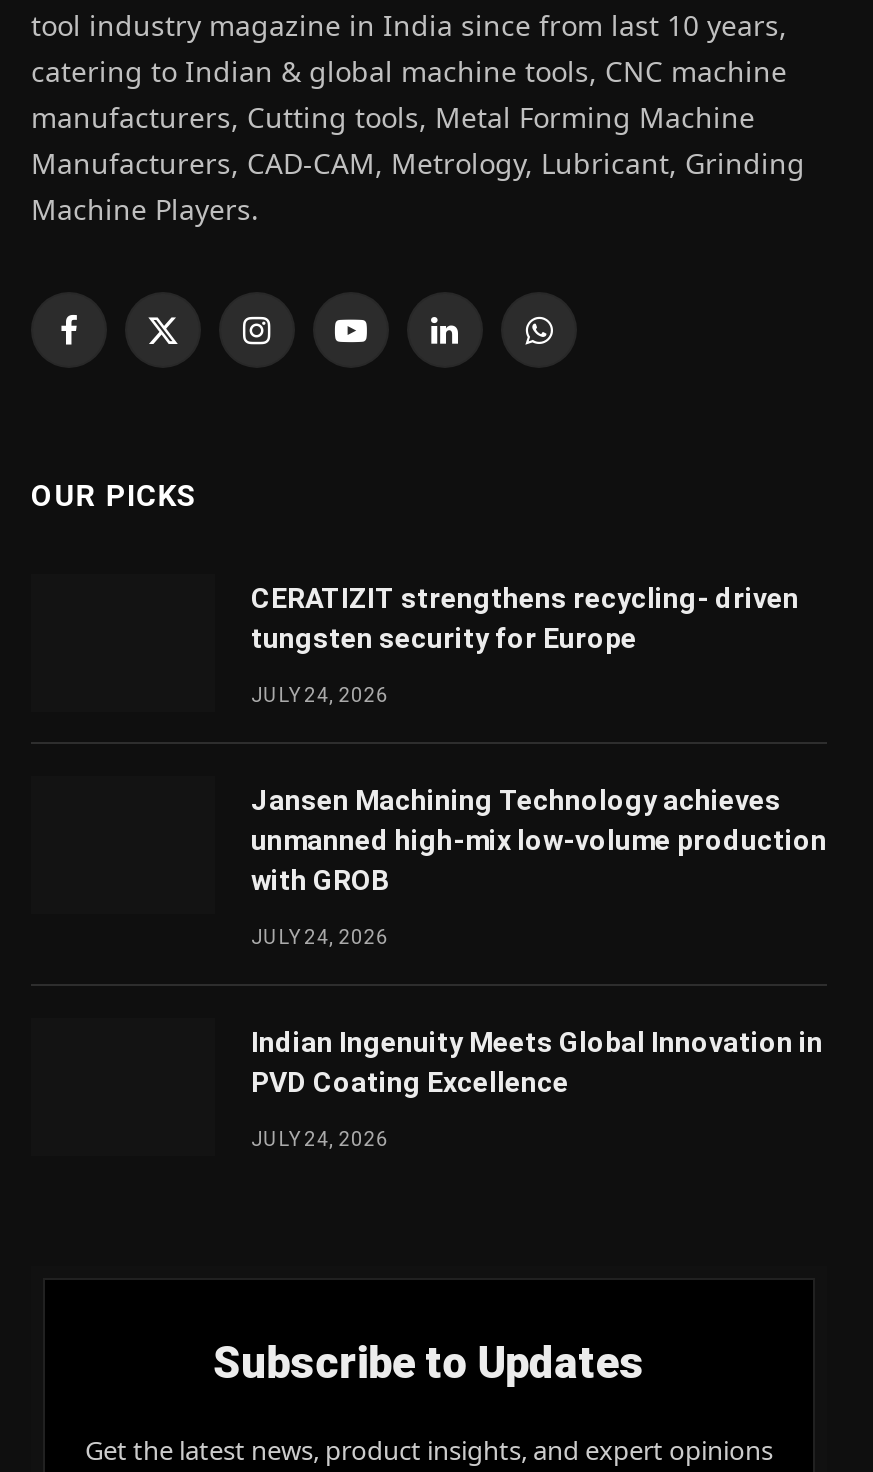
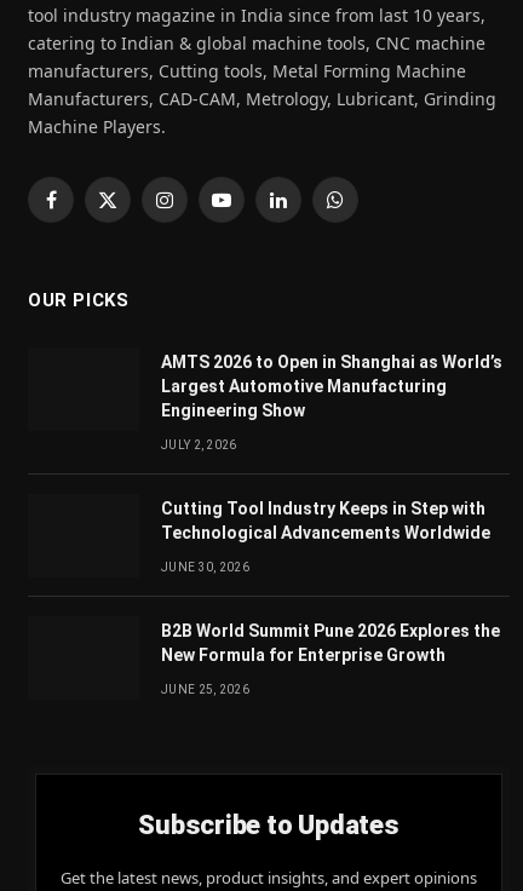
[251,583,799,655] CERATIZIT strengthens recycling- driven | tungsten security for Europe -> [161,353,502,421] AMTS 2026 to Open in Shanghai as World’s | Largest Automotive Manufacturing | Engineering Show
[251,685,389,707] JULY 24, 2026 -> [161,439,237,452] JULY 2, 2026
[251,785,827,897] Jansen Machining Technology achieves | unmanned high-mix low-volume production | with GROB -> [161,499,490,543] Cutting Tool Industry Keeps in Step with | Technological Advancements Worldwide
[251,927,389,949] JULY 24, 2026 -> [161,561,249,574] JUNE 30, 2026
[251,1027,823,1099] Indian Ingenuity Meets Global Innovation in | PVD Coating Excellence -> [161,622,500,665] B2B World Summit Pune 2026 Explores the | New Formula for Enterprise Growth
[251,1129,389,1151] JULY 24, 2026 -> [161,683,249,697] JUNE 25, 2026

